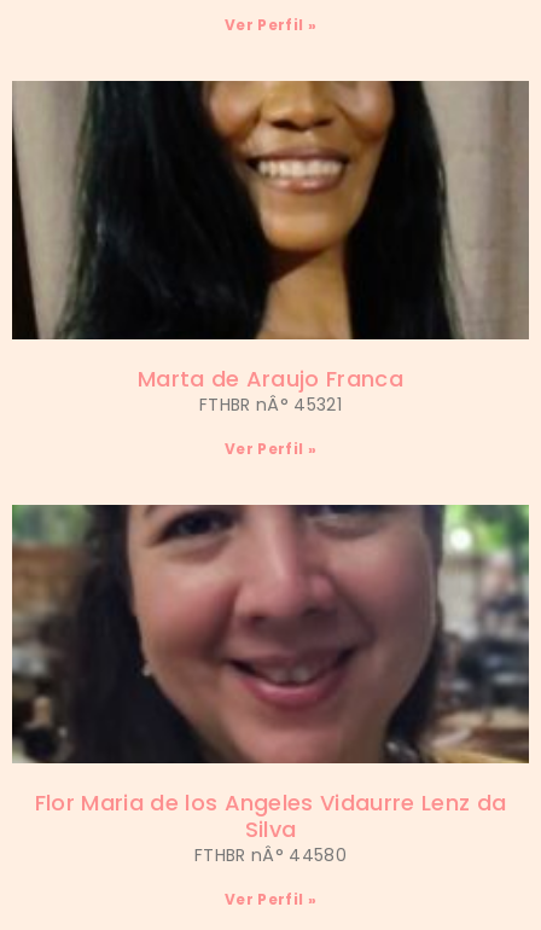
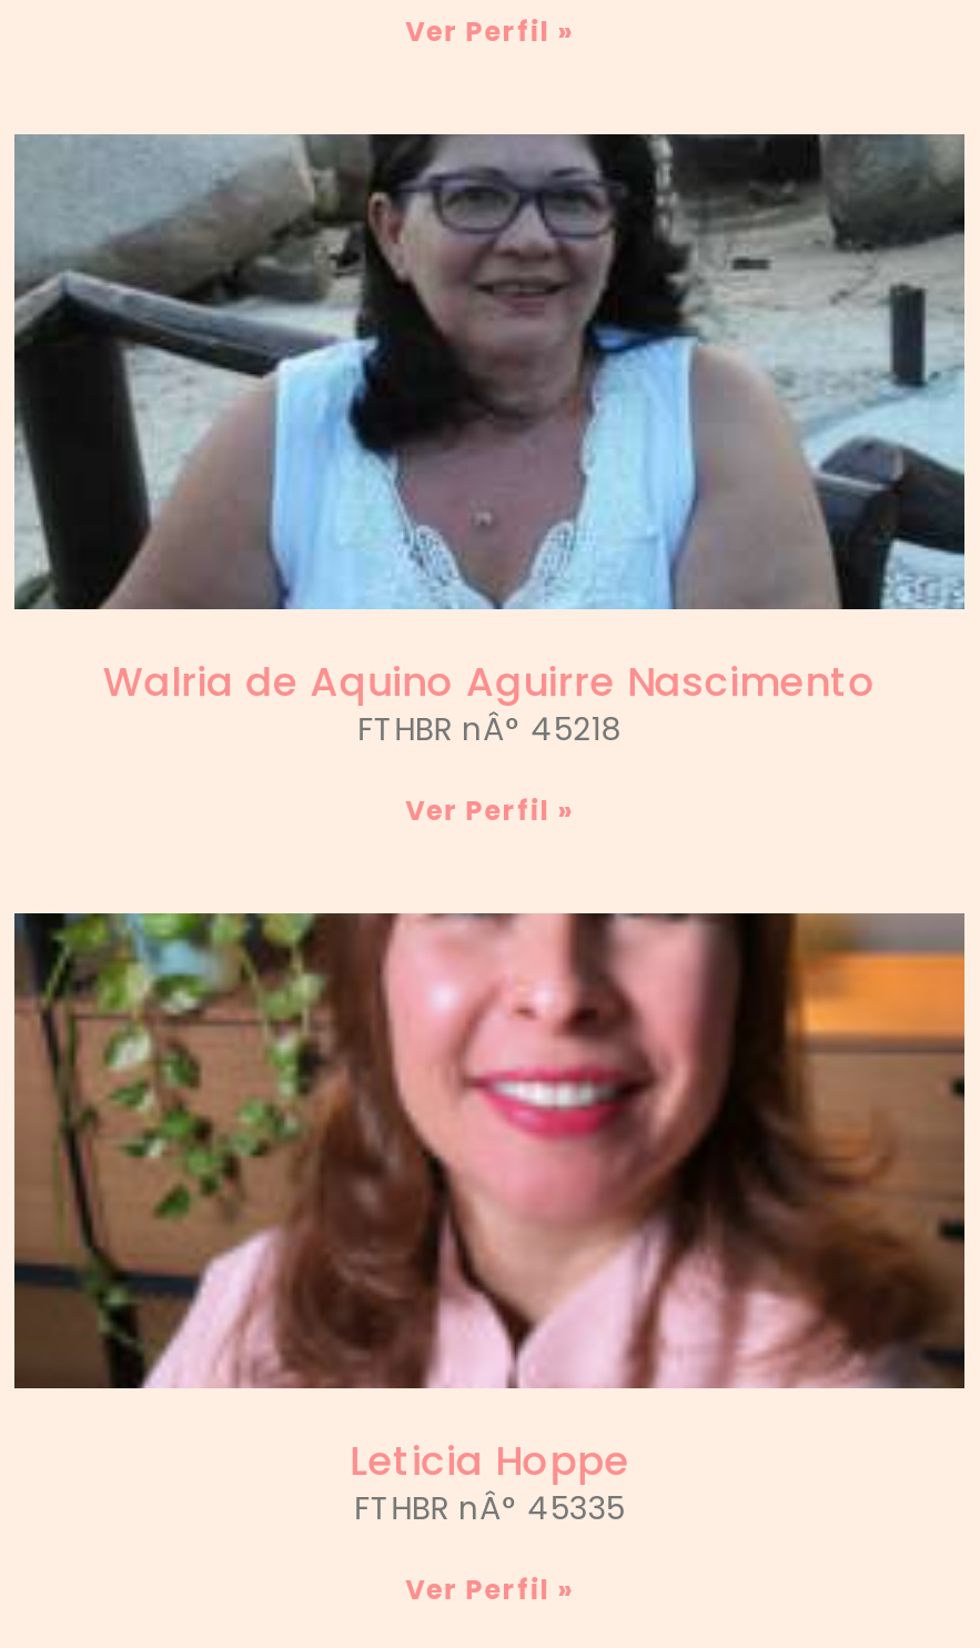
[11,80,530,417] [image] | Marta de Araujo Franca | FTHBR nÂ° 45321 -> [12,132,967,751] [image] | Walria de Aquino Aguirre Nascimento | FTHBR nÂ° 45218
[12,504,530,867] [image] | Flor Maria de los Angeles Vidaurre Lenz da | Silva | FTHBR nÂ° 44580 -> [14,911,967,1530] [image] | Leticia Hoppe | FTHBR nÂ° 45335

